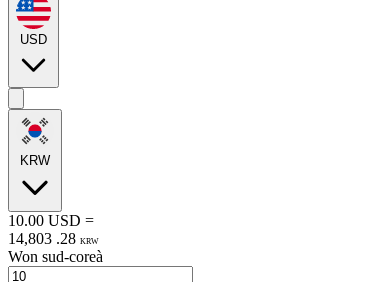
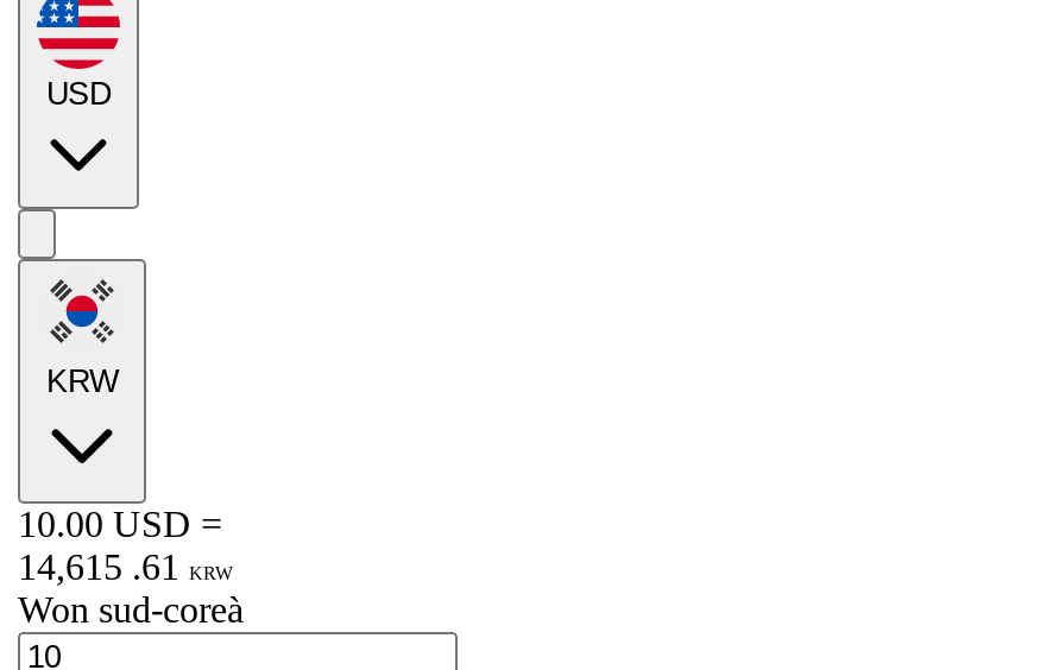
[8,230,99,247] 14,803 . 28 KRW -> [18,546,234,586] 14,615 . 61 KRW

